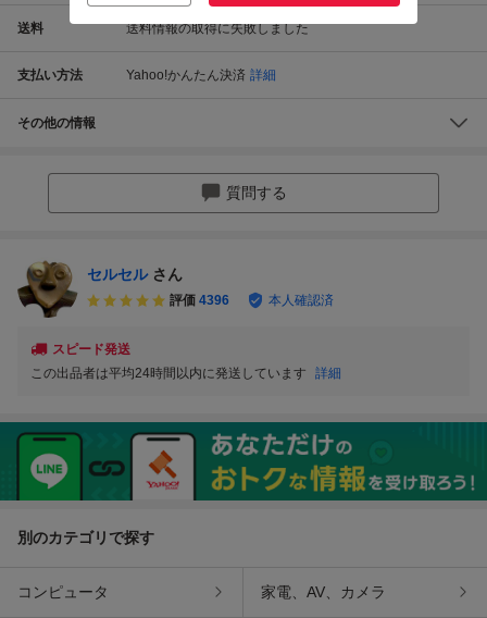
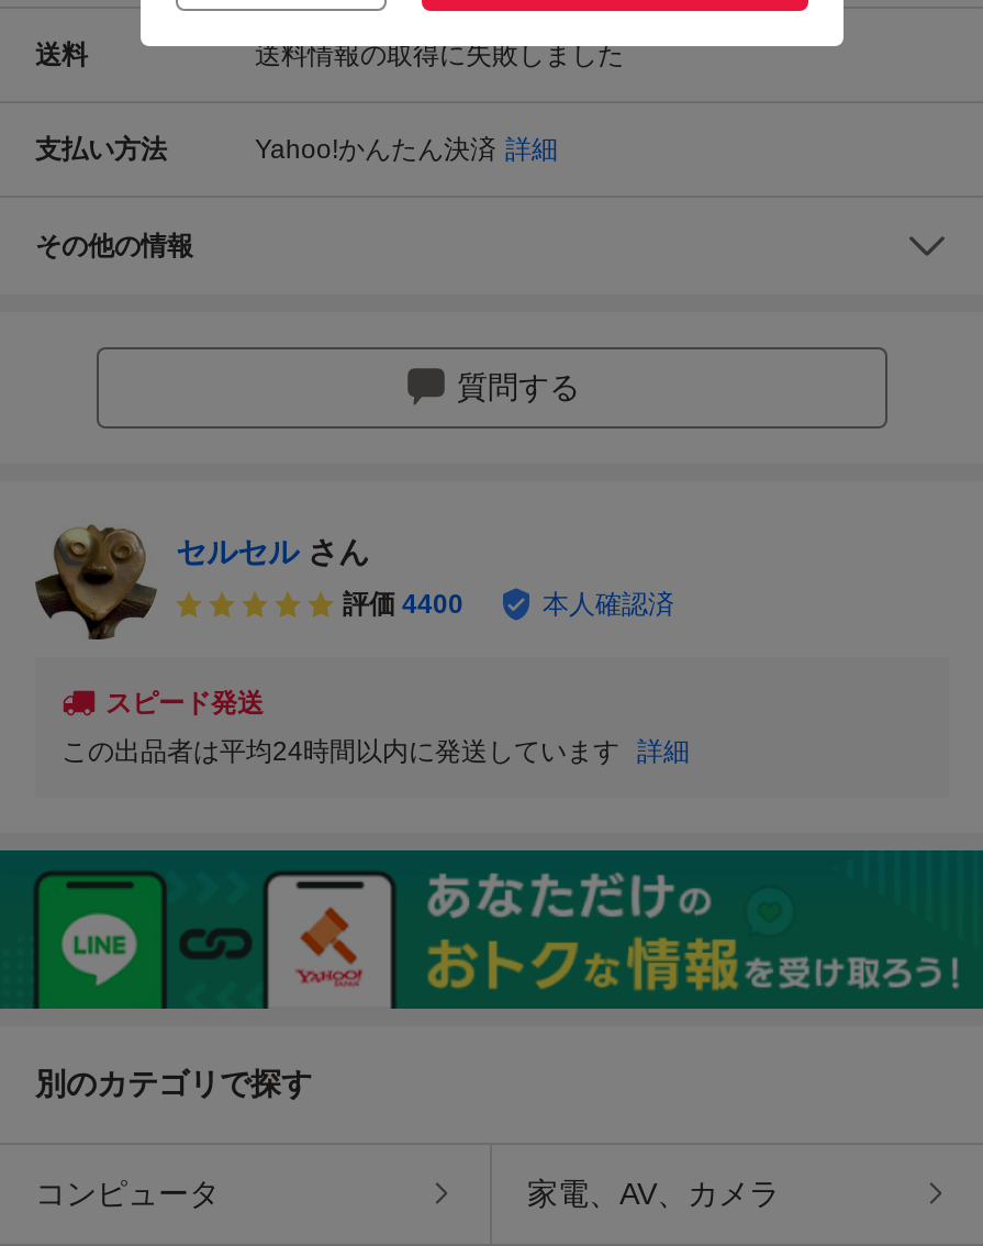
[170,293,229,308] 評価 4396 -> [343,590,463,621] 評価 4400

